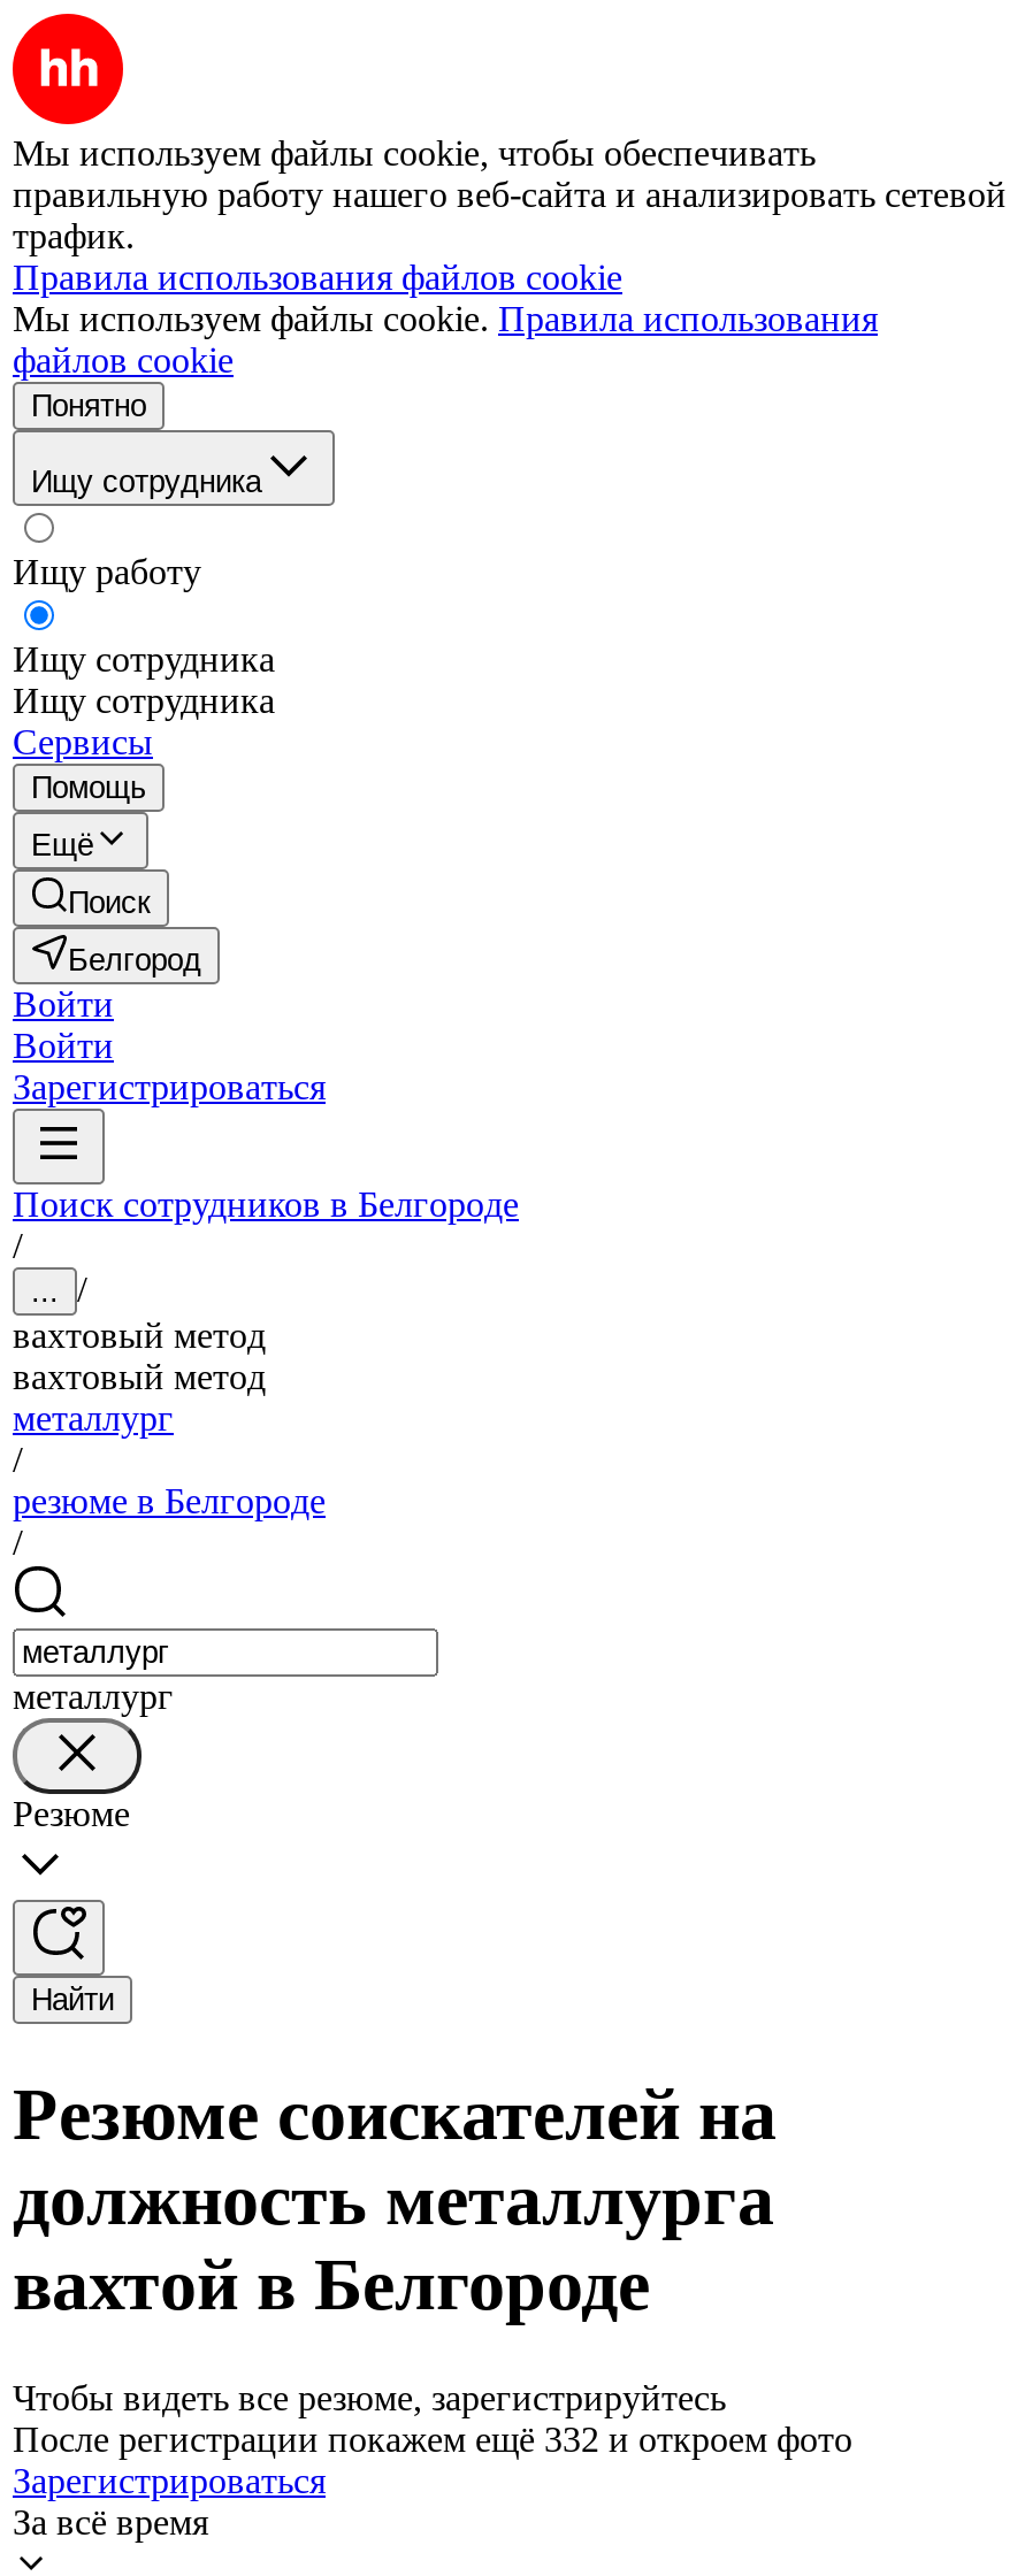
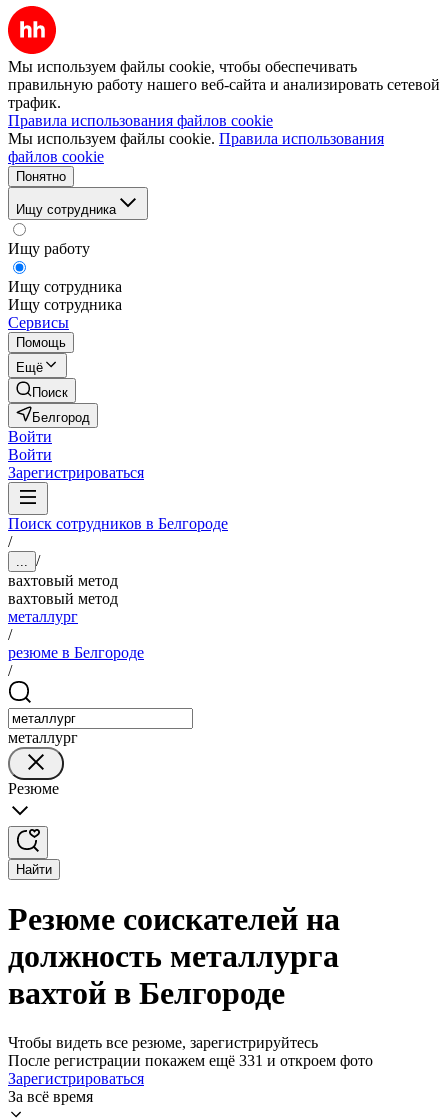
[13,2419,852,2458] После регистрации покажем ещё 332 и откроем фото -> [8,1052,373,1069] После регистрации покажем ещё 331 и откроем фото

